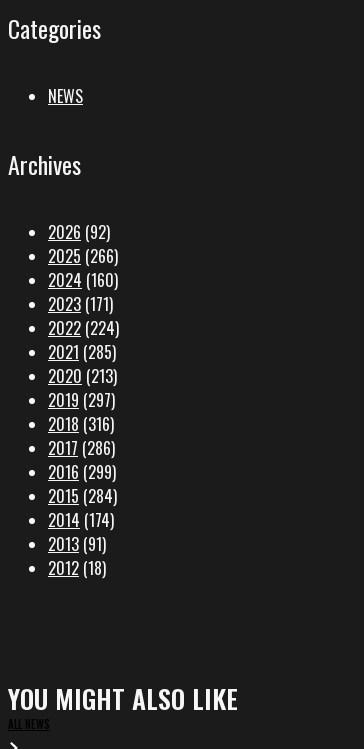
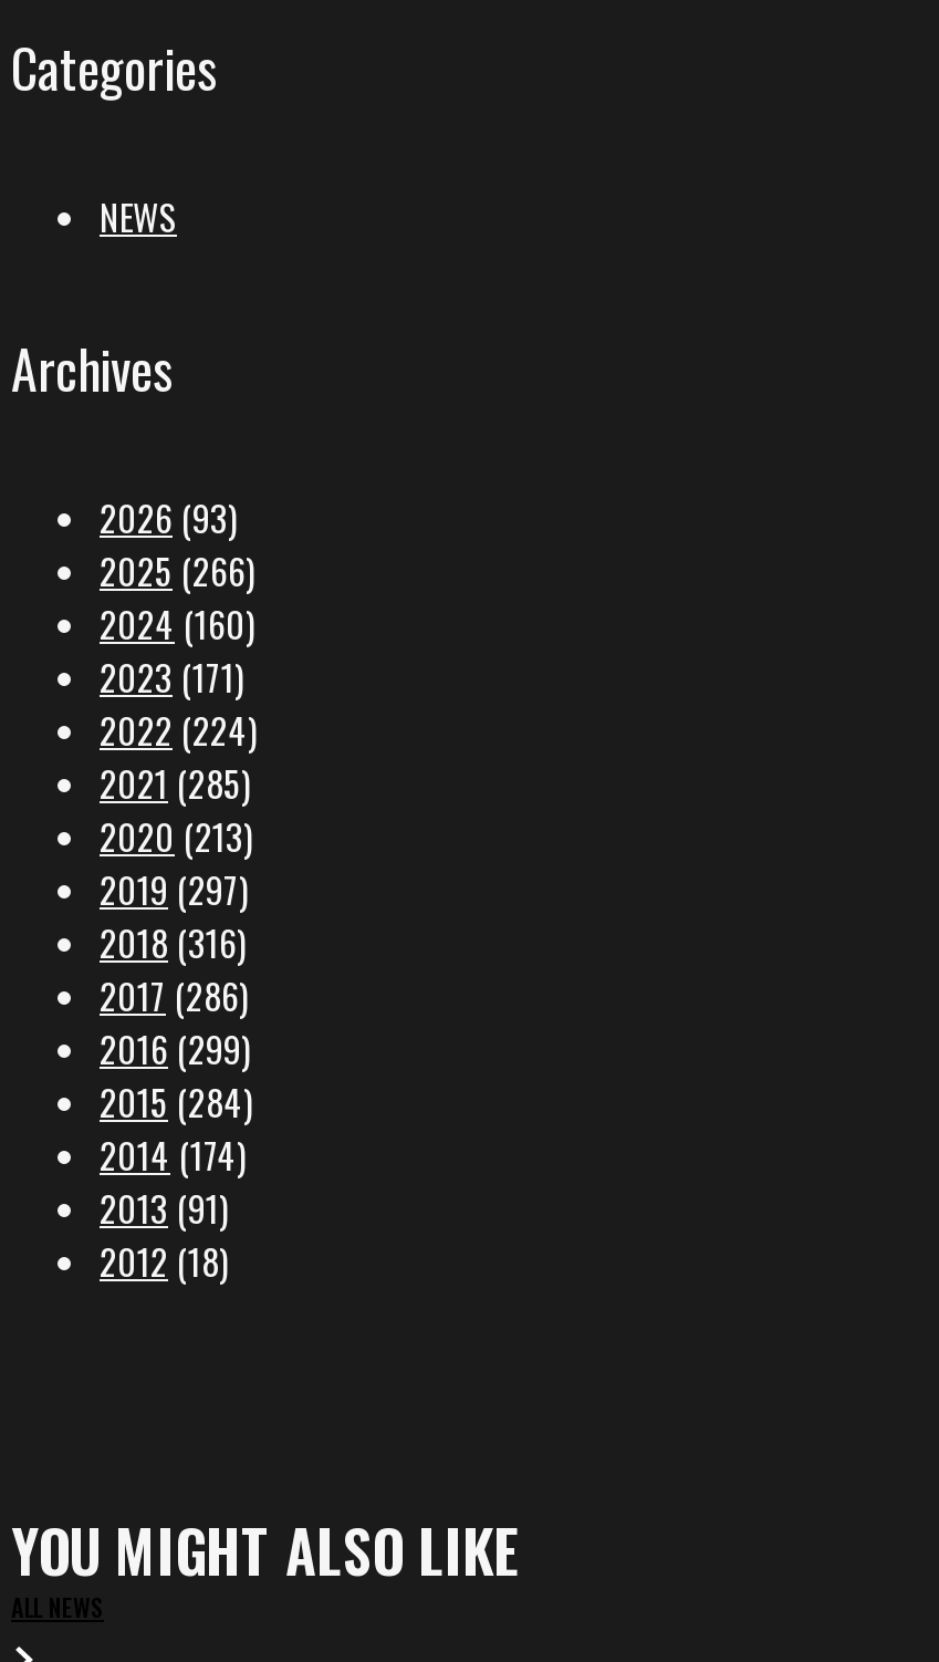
[48,220,110,244] 2026 (92) -> [100,492,237,545] 2026 (93)

